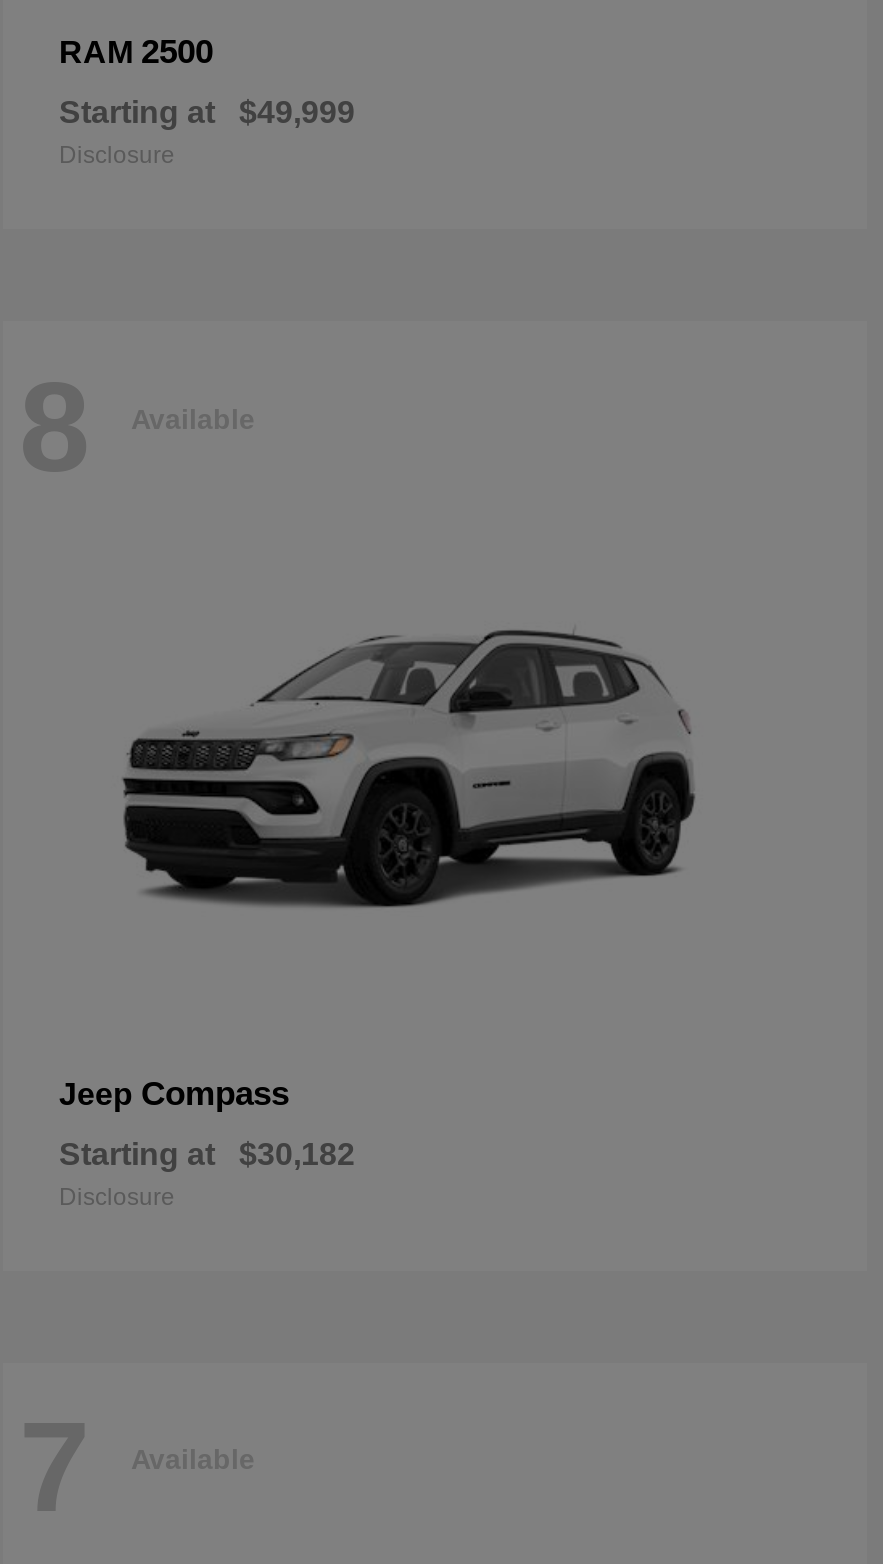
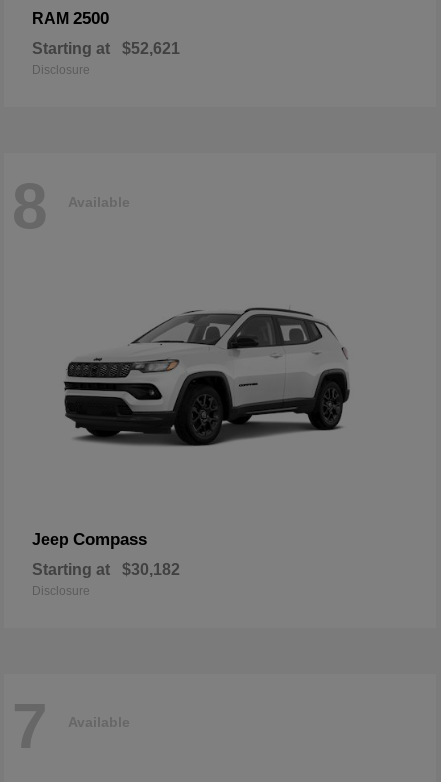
[59,95,355,129] Starting at $49,999 -> [32,40,180,57] Starting at $52,621

